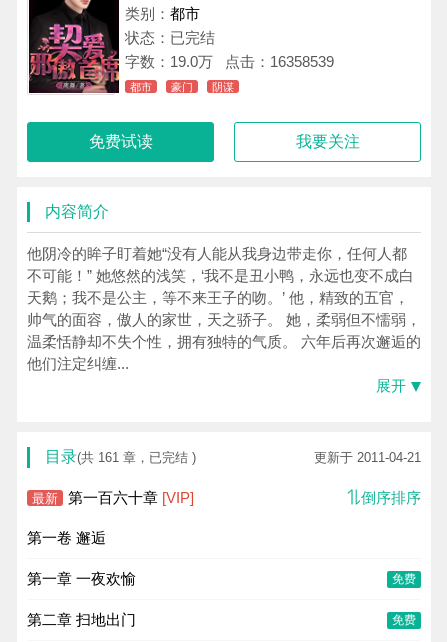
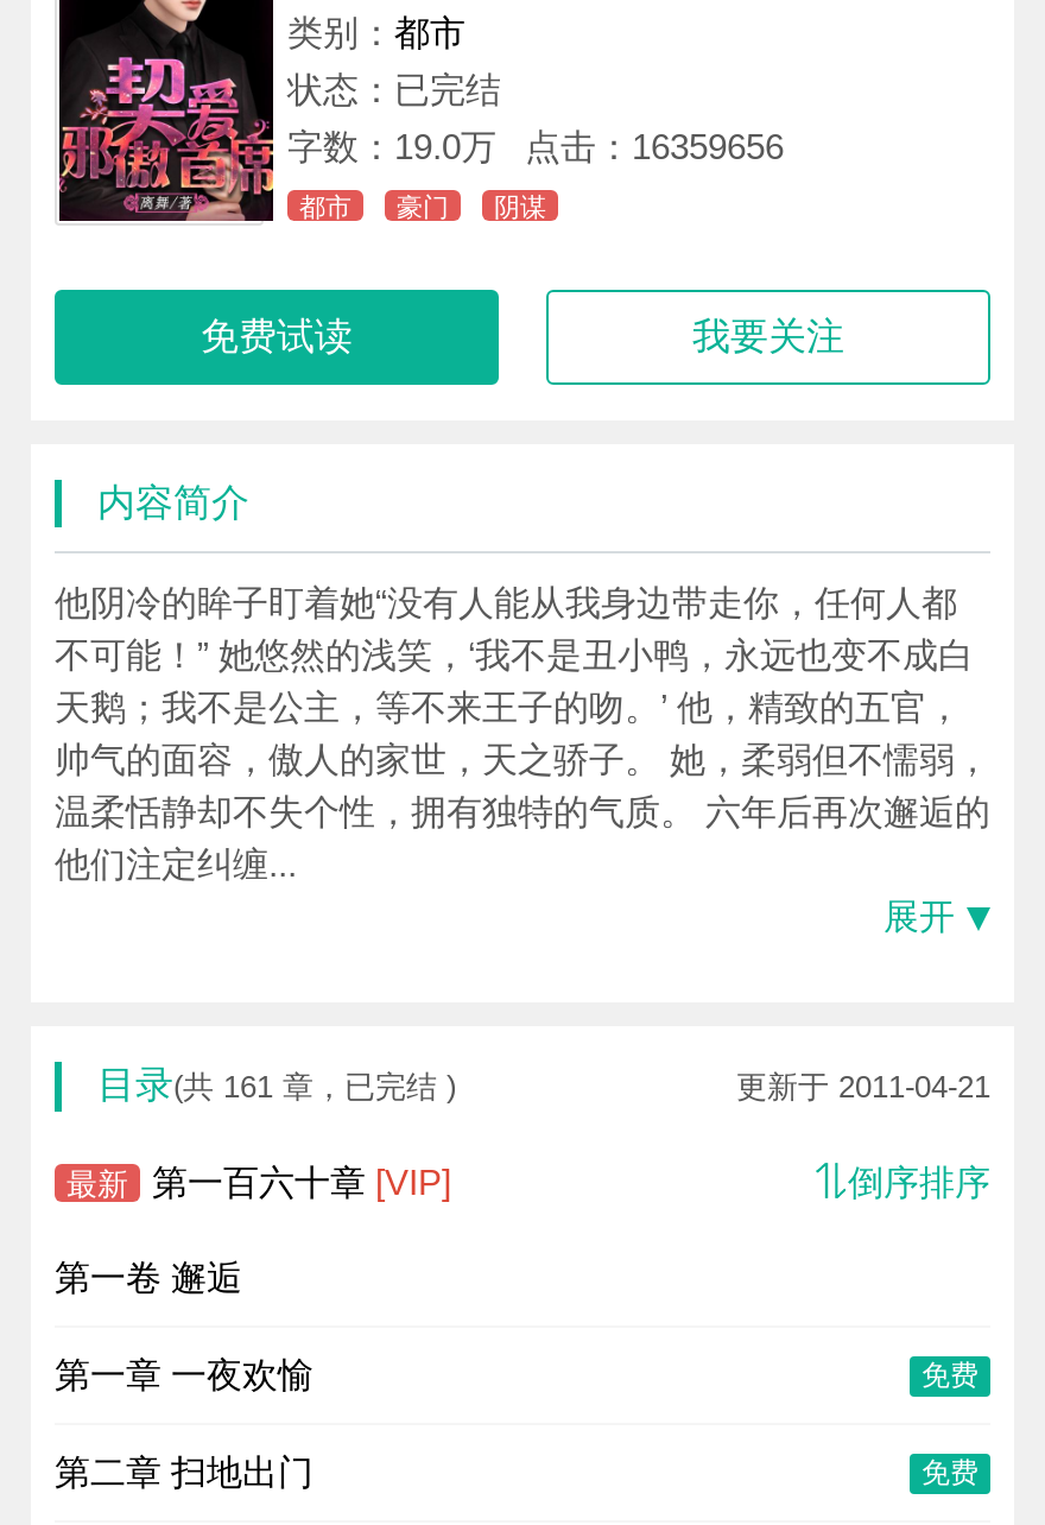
[125,53,334,70] 字数：19.0万点击：16358539 -> [287,126,784,166] 字数：19.0万点击：16359656

